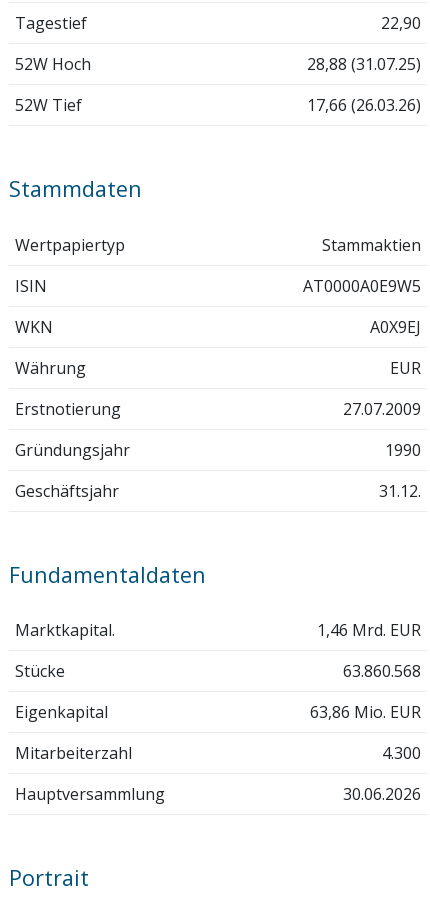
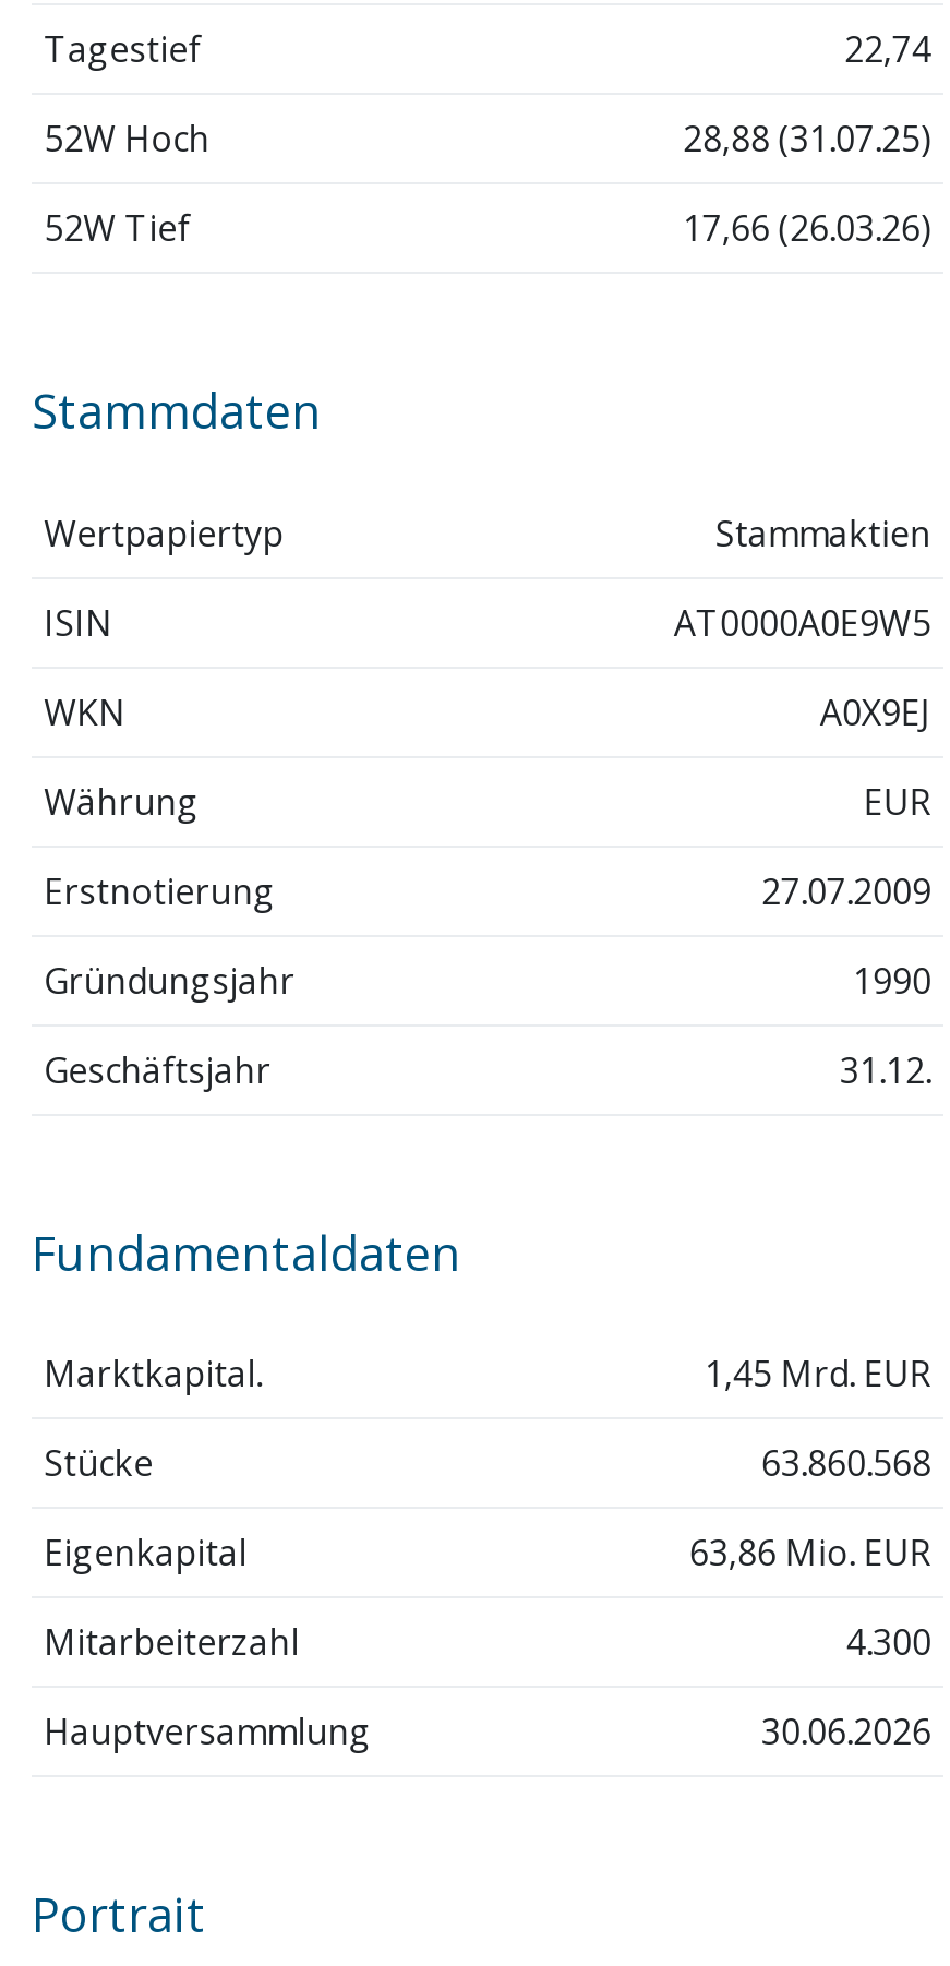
[381,12,421,34] 22,90 -> [844,25,931,73] 22,74
[317,619,421,641] 1,46 Mrd. EUR -> [704,1350,931,1398] 1,45 Mrd. EUR

